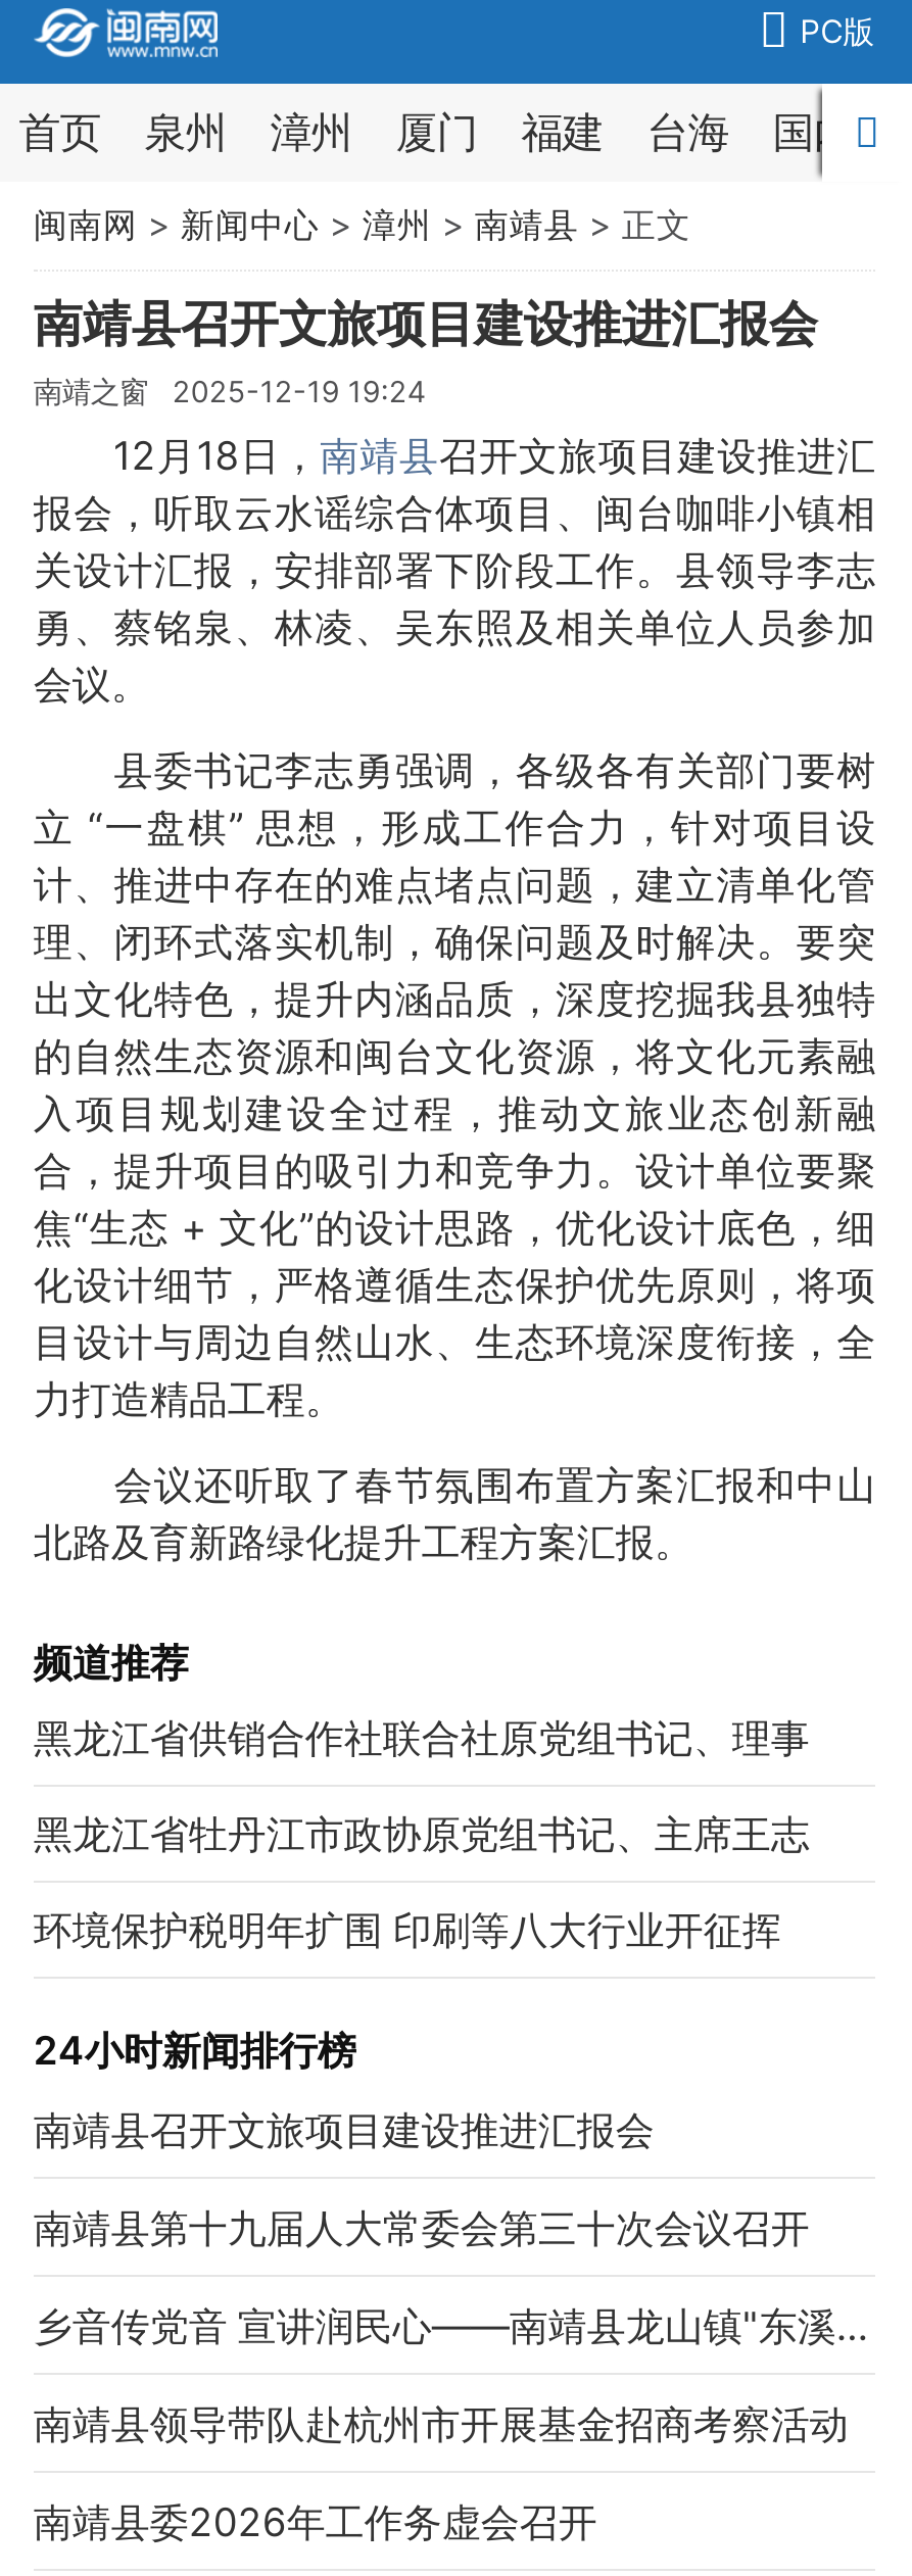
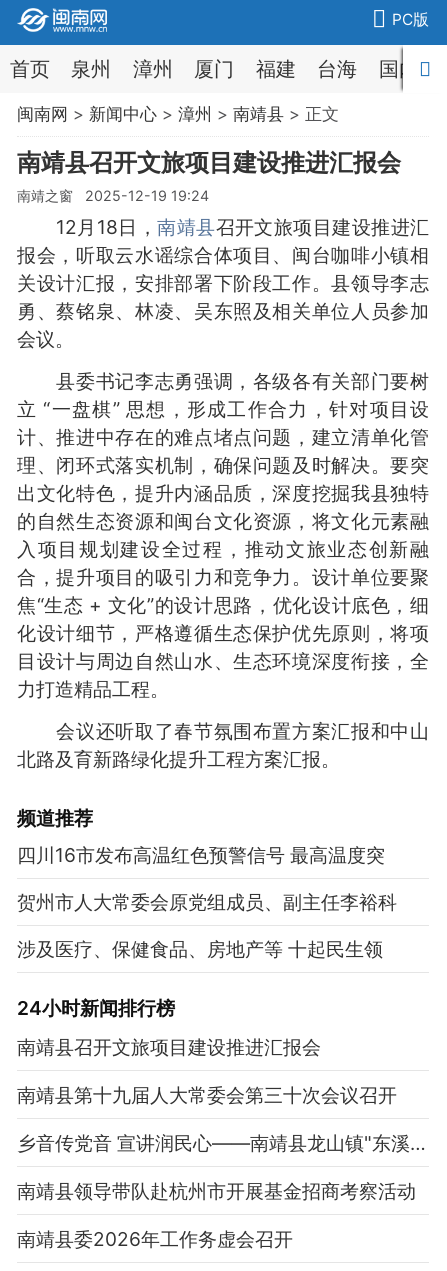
[33,1713,810,1762] 黑龙江省供销合作社联合社原党组书记、理事 -> [17,843,385,867] 四川16市发布高温红色预警信号 最高温度突
[33,1809,810,1858] 黑龙江省牡丹江市政协原党组书记、主席王志 -> [17,890,397,914] 贺州市人大常委会原党组成员、副主任李裕科
[33,1905,781,1954] 环境保护税明年扩围 印刷等八大行业开征挥 -> [17,937,383,961] 涉及医疗、保健食品、房地产等 十起民生领

